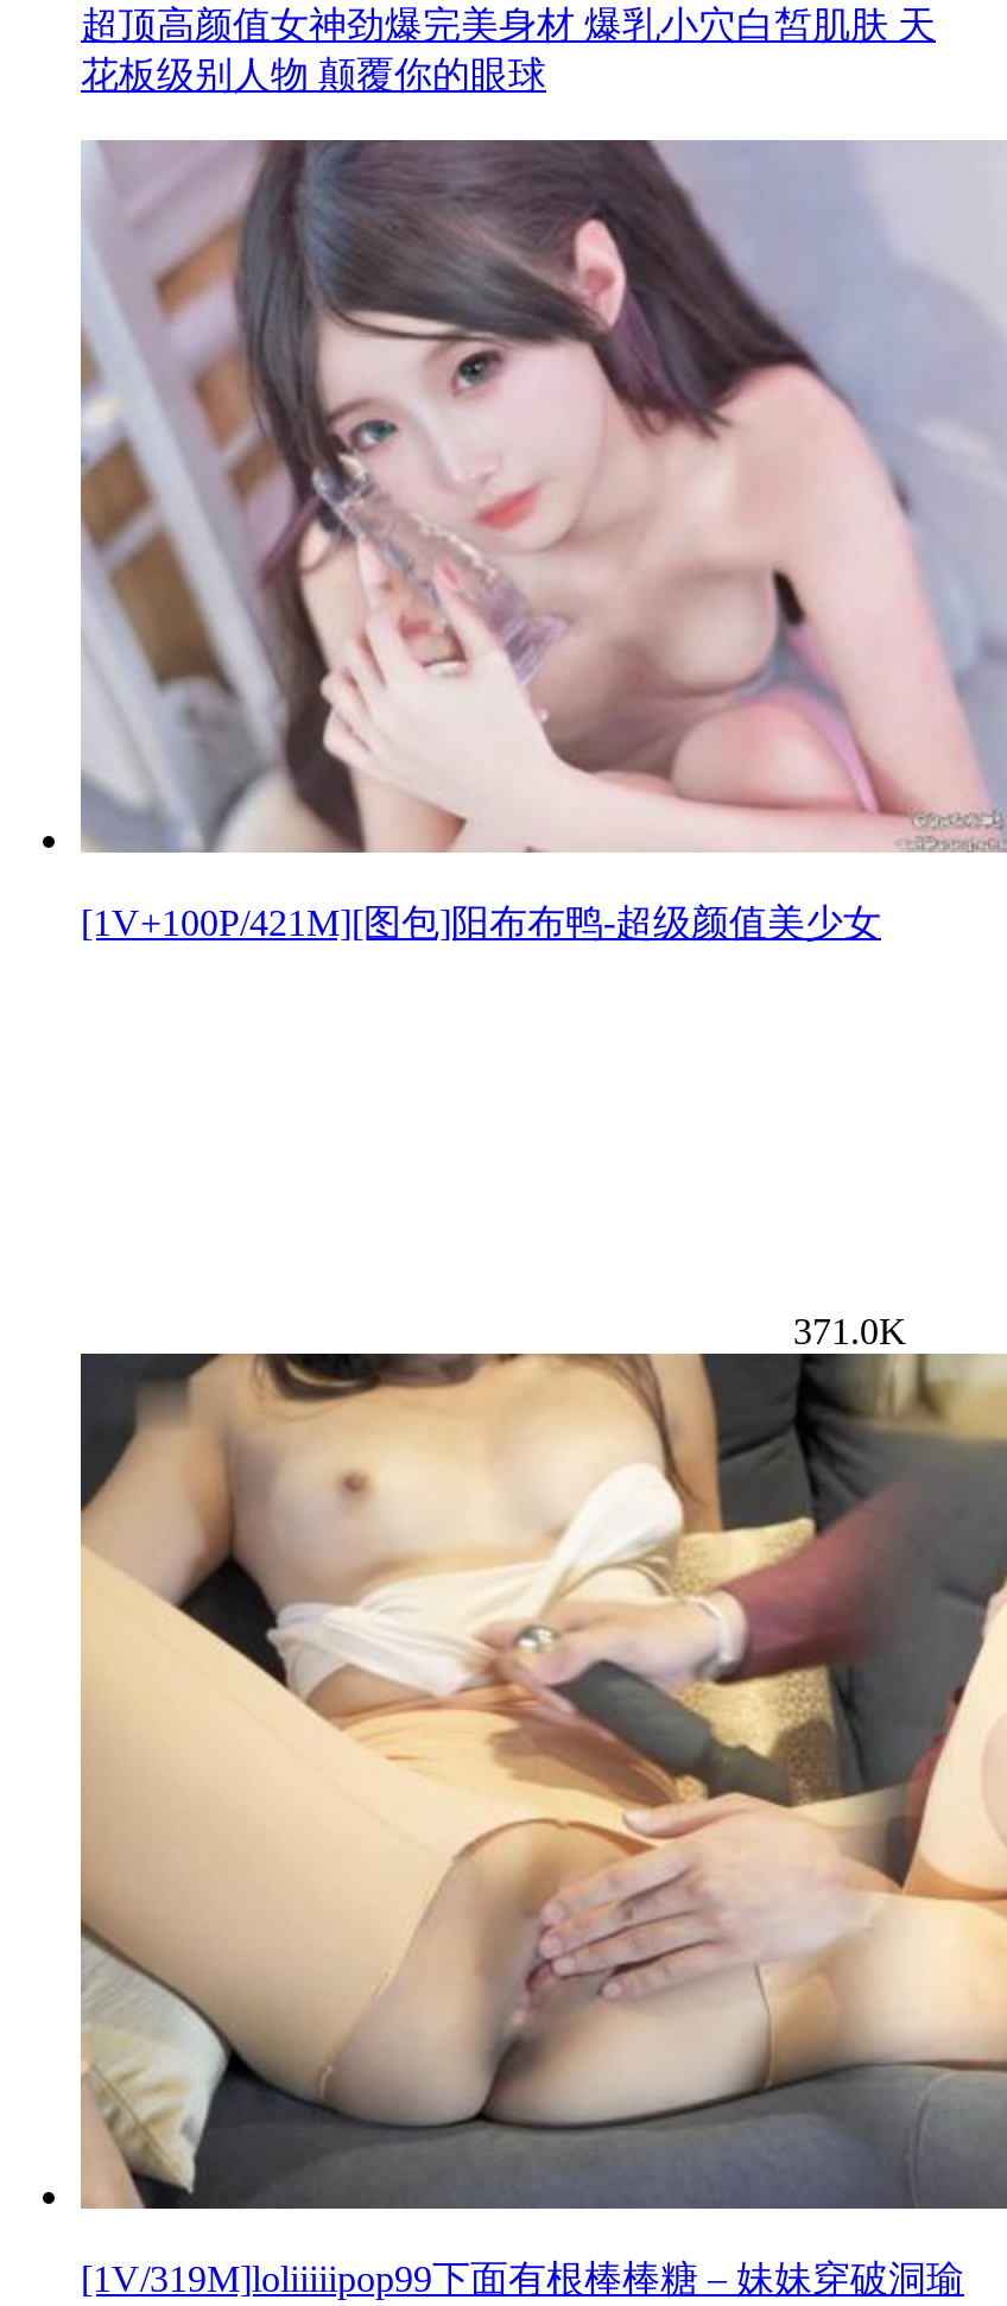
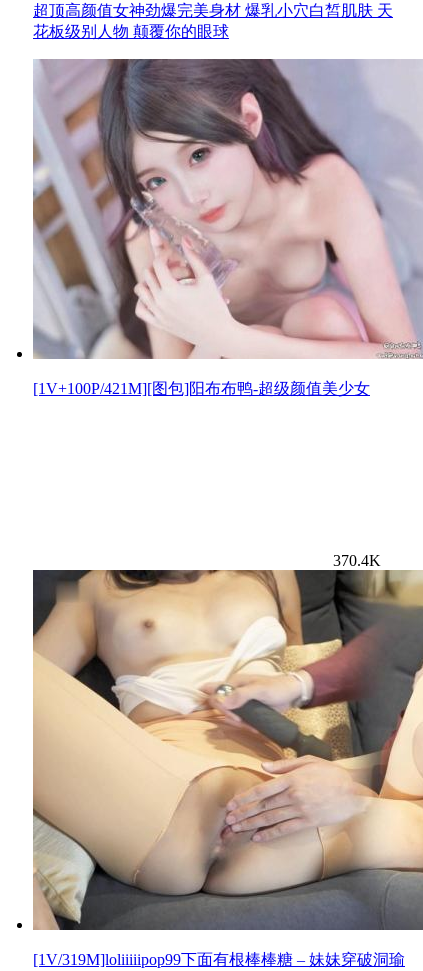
[793,1311,907,1352] 371.0K -> [333,552,381,569] 370.4K

